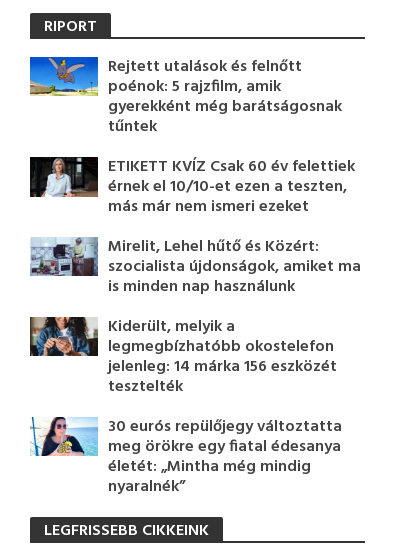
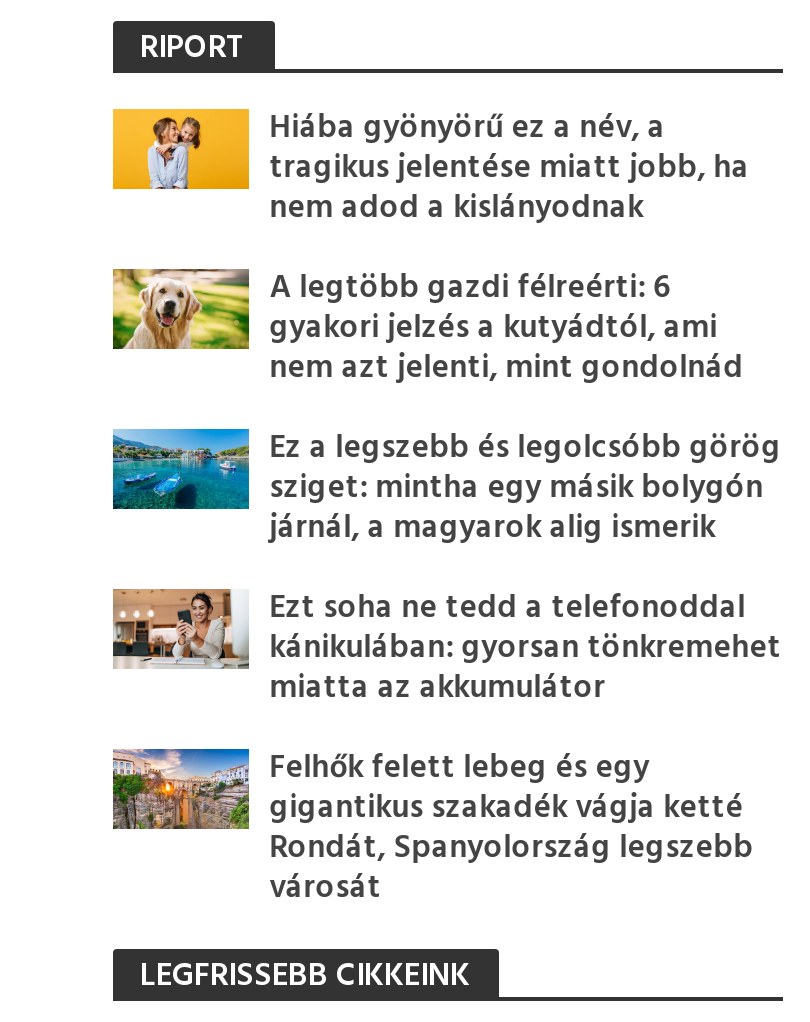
[29,53,342,139] [image] | Rejtett utalások és felnőtt | poénok: 5 rajzfilm, amik | gyerekként még barátságosnak | tűntek -> [111,103,749,235] [image] | Hiába gyönyörű ez a név, a | tragikus jelentése miatt jobb, ha | nem adod a kislányodnak
[29,153,355,219] [image] | ETIKETT KVÍZ Csak 60 év felettiek | érnek el 10/10-et ezen a teszten, | más már nem ismeri ezeket -> [111,263,743,395] [image] | A legtöbb gazdi félreérti: 6 | gyakori jelzés a kutyádtól, ami | nem azt jelenti, mint gondolnád
[30,233,361,299] [image] | Mirelit, Lehel hűtő és Közért: | szocialista újdonságok, amiket ma | is minden nap használunk -> [111,423,781,555] [image] | Ez a legszebb és legolcsóbb görög | sziget: mintha egy másik bolygón | járnál, a magyarok alig ismerik
[29,313,337,399] [image] | Kiderült, melyik a | legmegbízhatóbb okostelefon | jelenleg: 14 márka 156 eszközét | tesztelték -> [111,583,781,715] [image] | Ezt soha ne tedd a telefonoddal | kánikulában: gyorsan tönkremehet | miatta az akkumulátor
[30,413,342,499] [image] | 30 eurós repülőjegy változtatta | meg örökre egy fiatal édesanya | életét: „Mintha még mindig | nyaralnék” -> [111,743,753,915] [image] | Felhők felett lebeg és egy | gigantikus szakadék vágja ketté | Rondát, Spanyolország legszebb | városát

